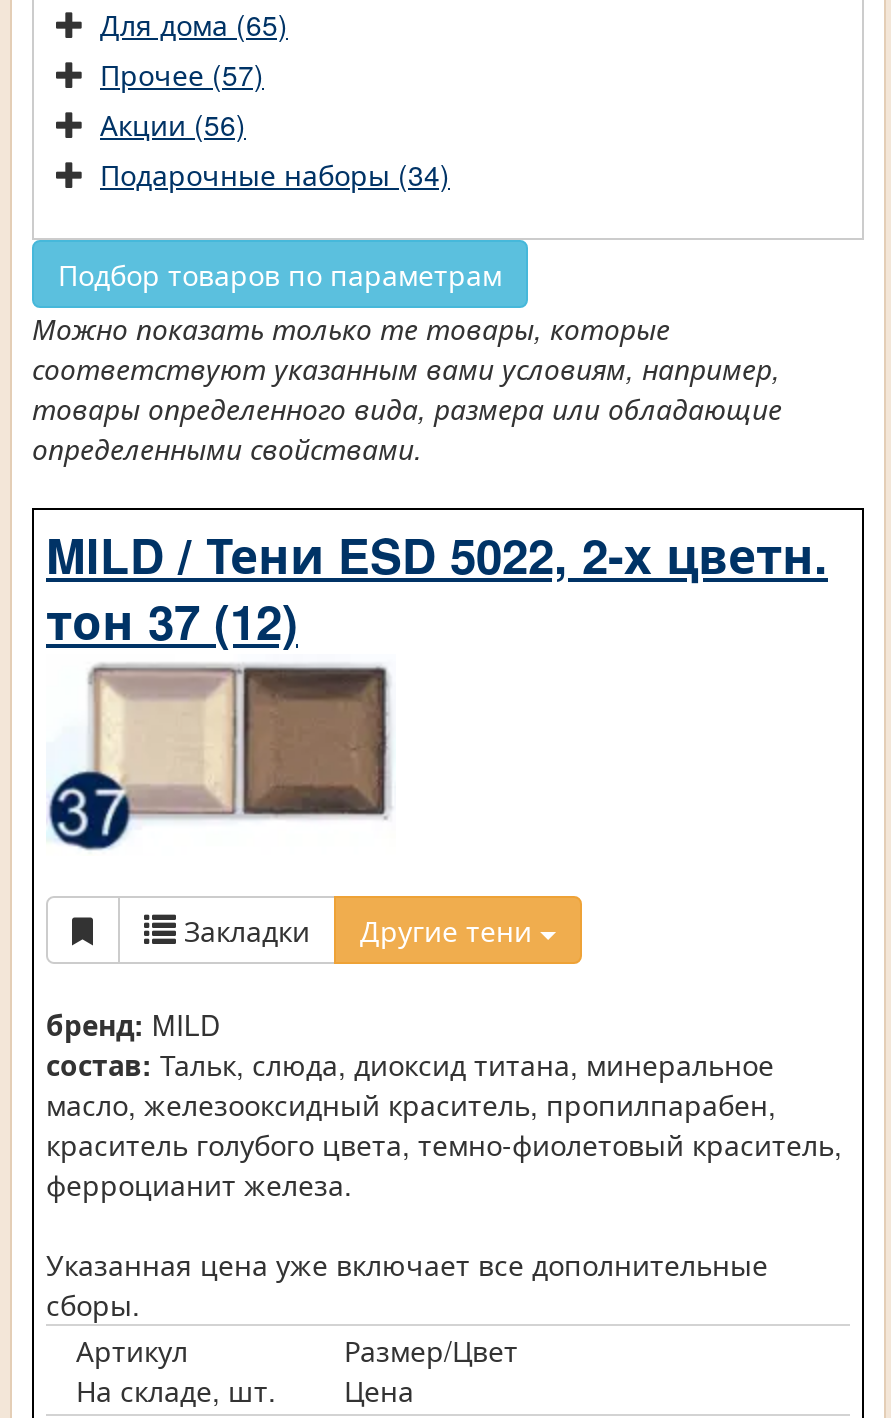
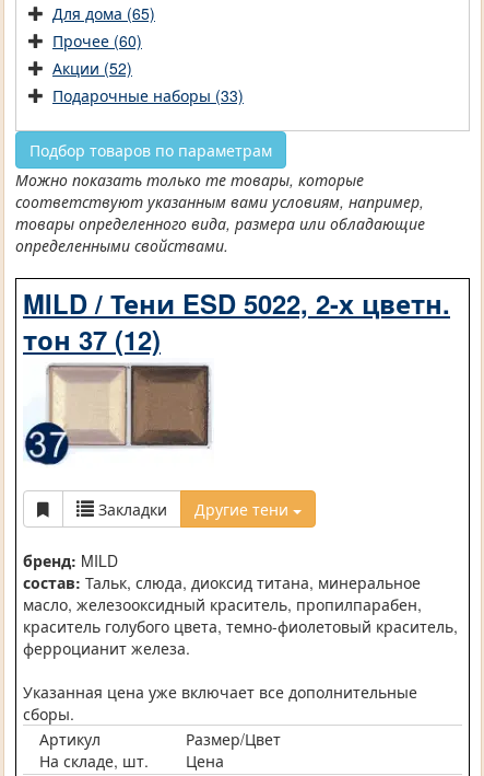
[100,55,264,95] Прочее (57) -> [52,30,142,52] Прочее (60)
[100,105,246,145] Акции (56) -> [52,57,132,79] Акции (52)
[100,155,450,195] Подарочные наборы (34) -> [52,85,244,106] Подарочные наборы (33)

